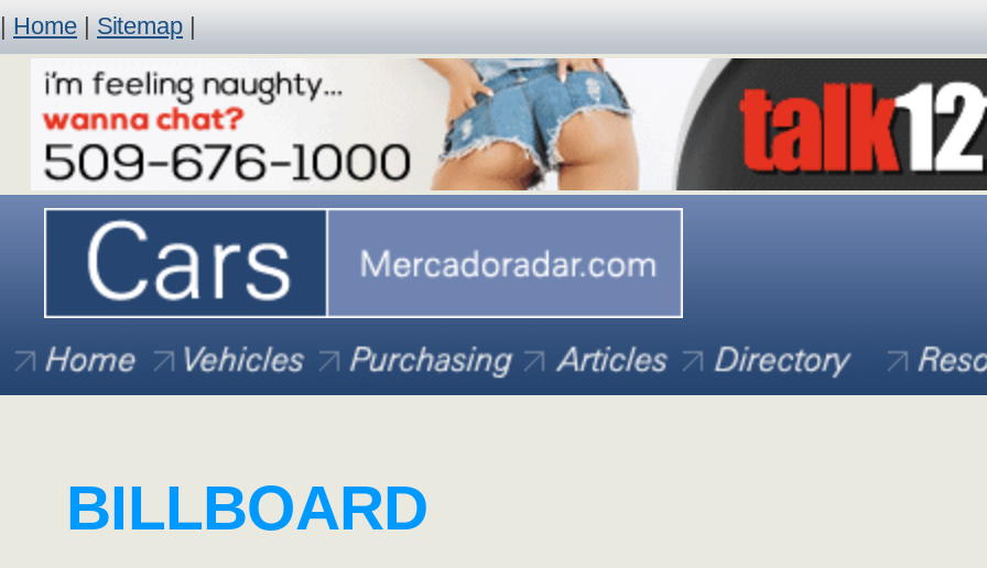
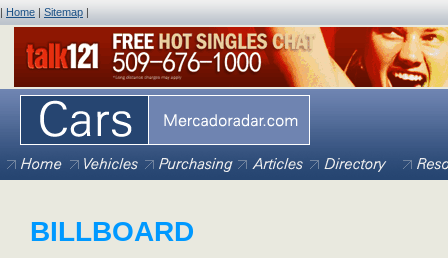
[31,56,980,193] [image] -> [13,26,445,88] [image]

